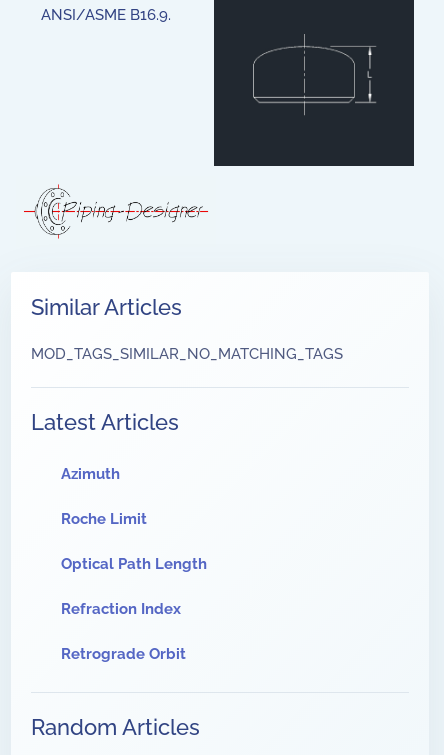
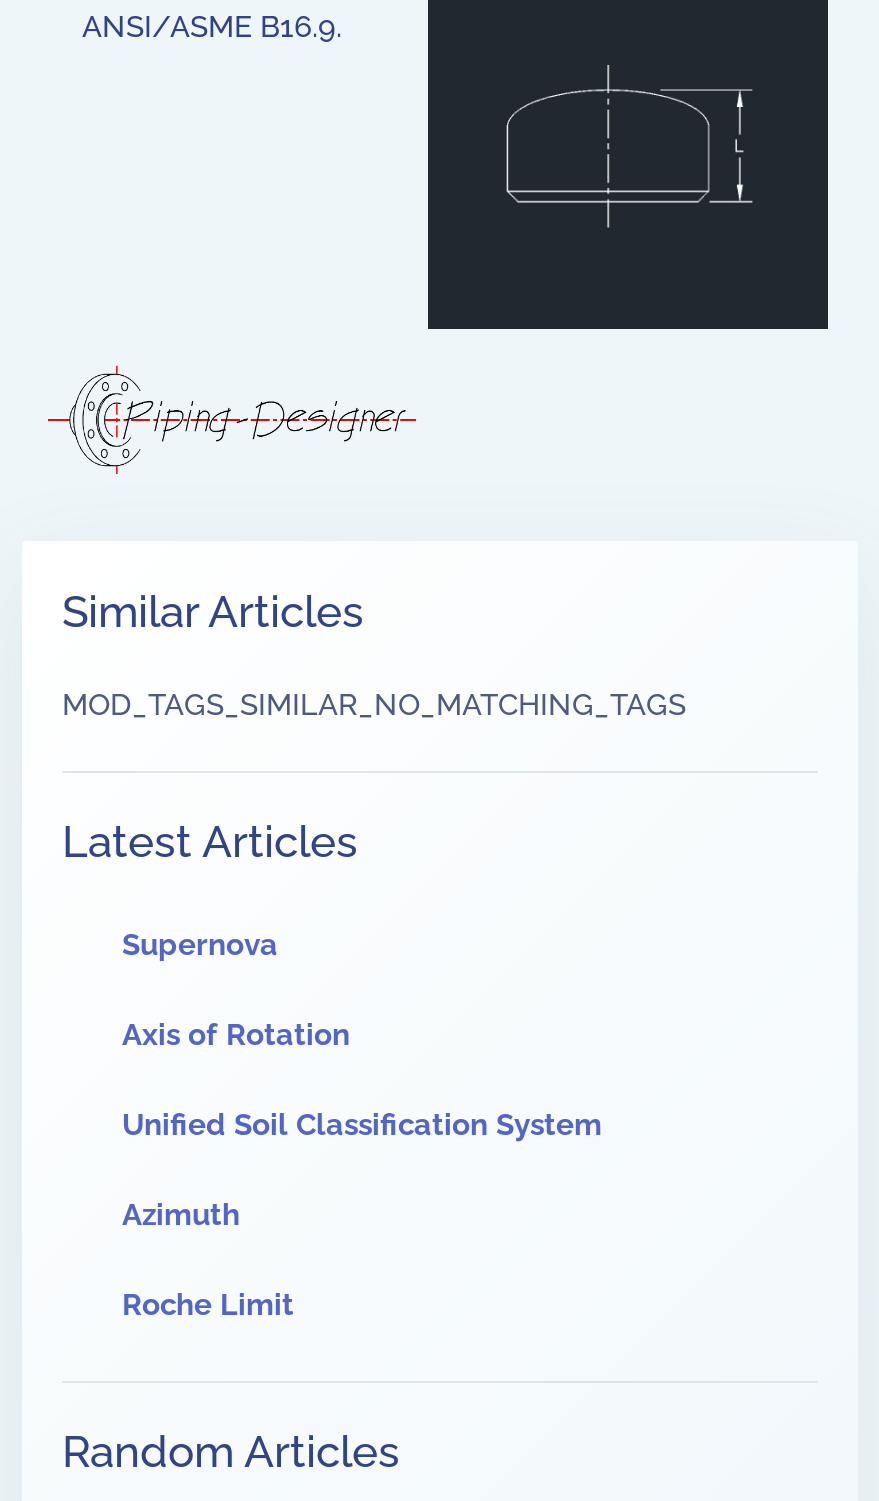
none -> [122,928,602,1144] Supernova | Axis of Rotation | Unified Soil Classification System
moved [61,465,147,528] -> [122,1198,294,1324]: Azimuth | Roche Limit
[61,555,207,663] Optical Path Length | Refraction Index | Retrograde Orbit -> none

